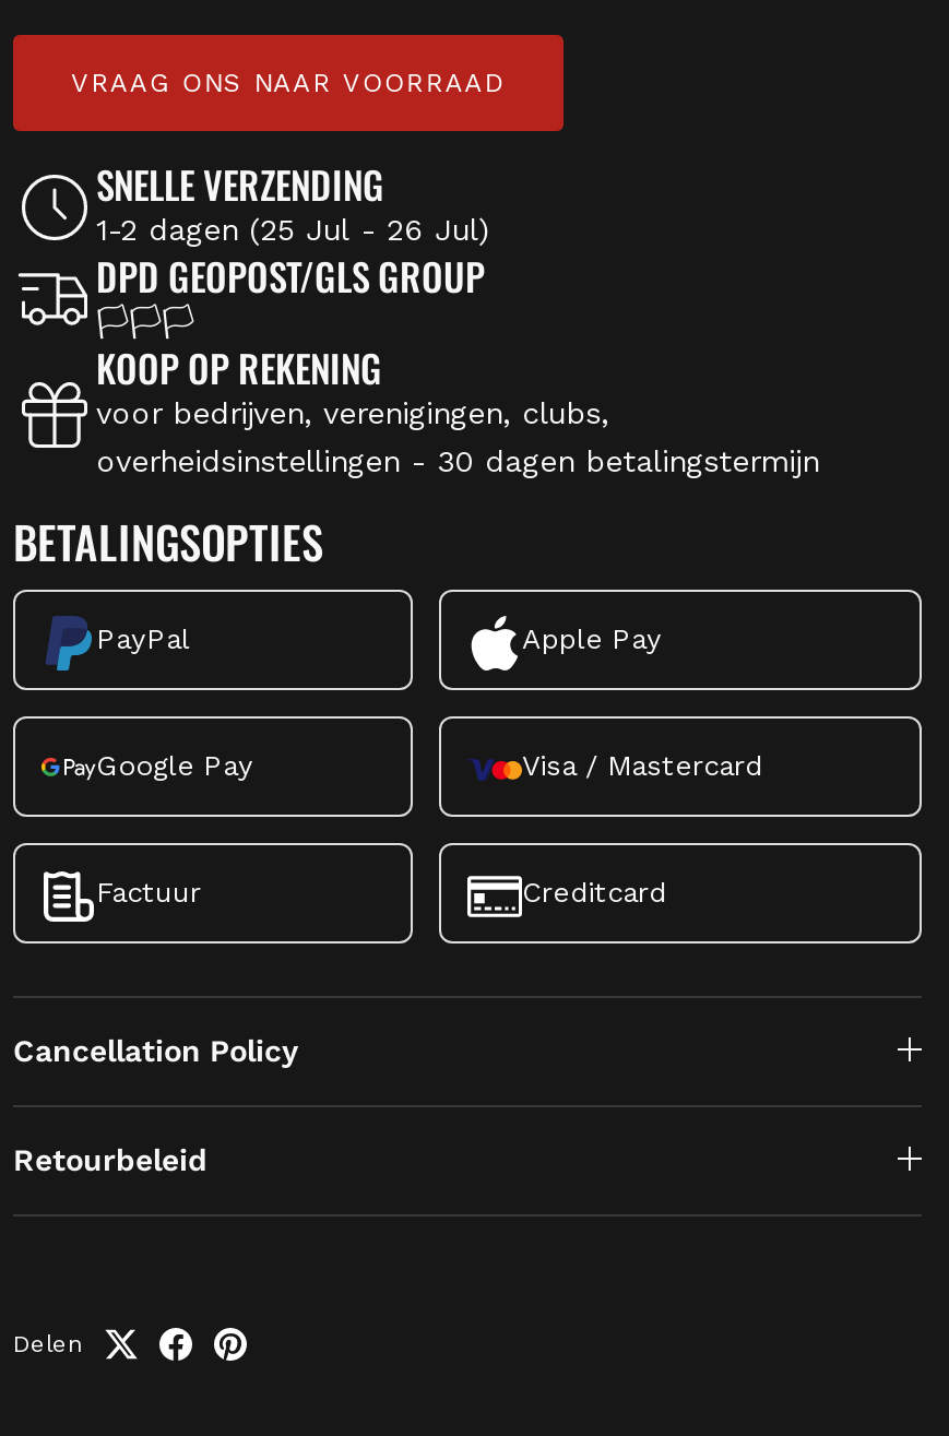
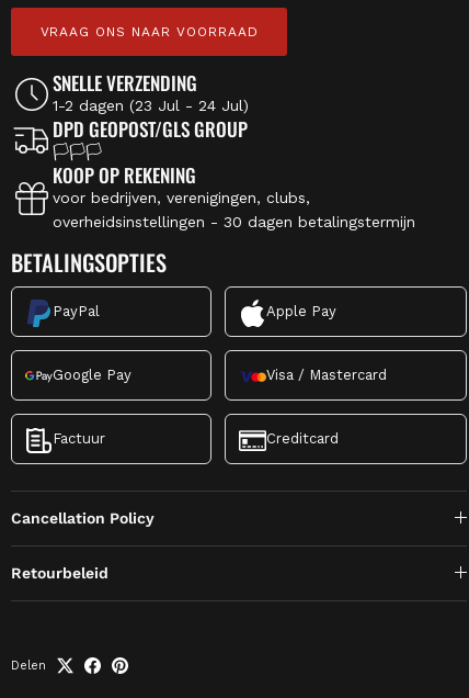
[96,212,489,247] 1-2 dagen (25 Jul - 26 Jul) -> [53,97,249,114] 1-2 dagen (23 Jul - 24 Jul)

